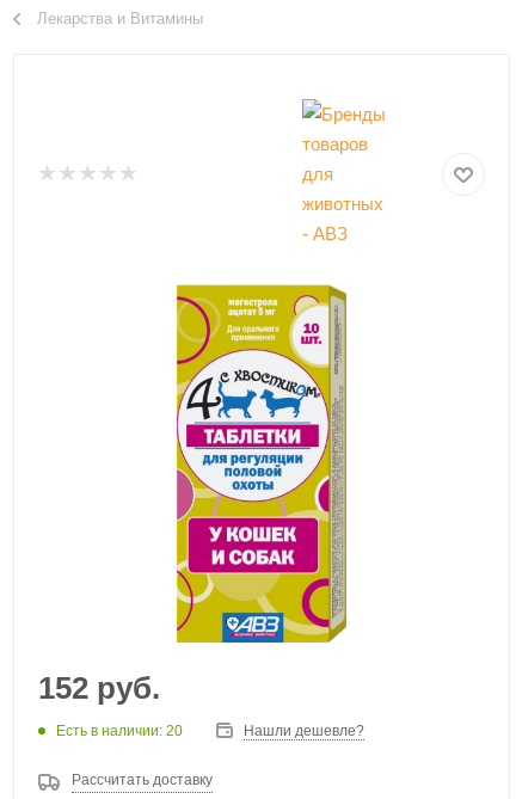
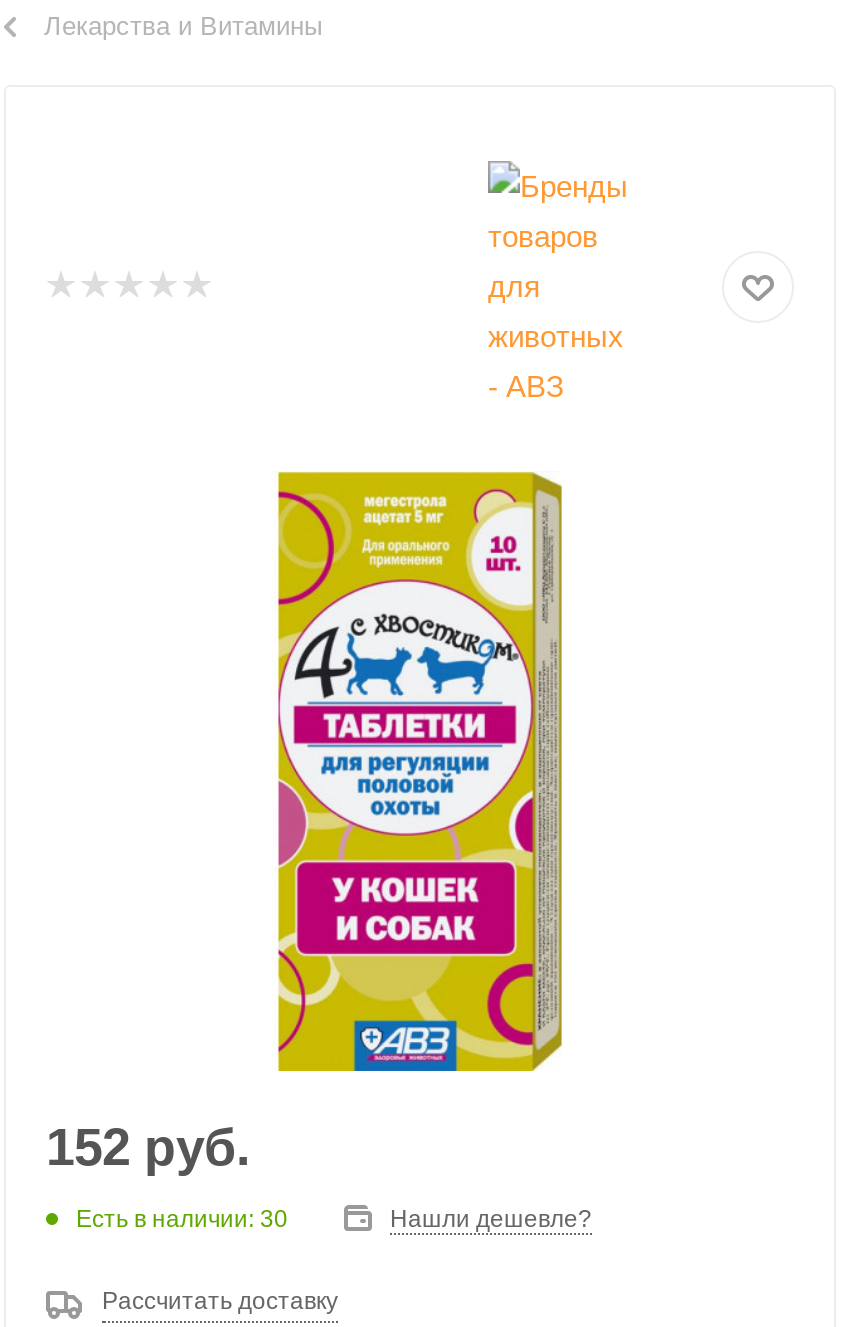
[56,722,183,739] Есть в наличии: 20 -> [76,1204,288,1232] Есть в наличии: 30

